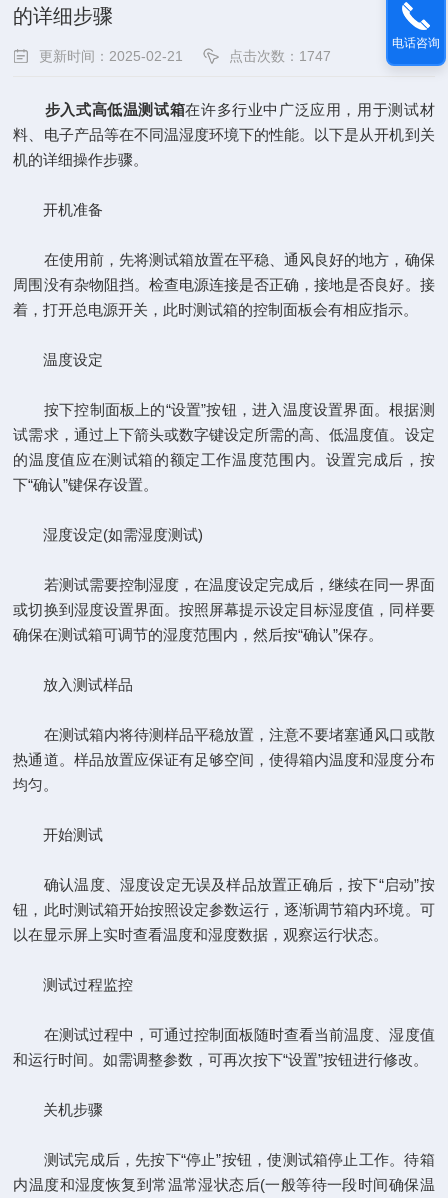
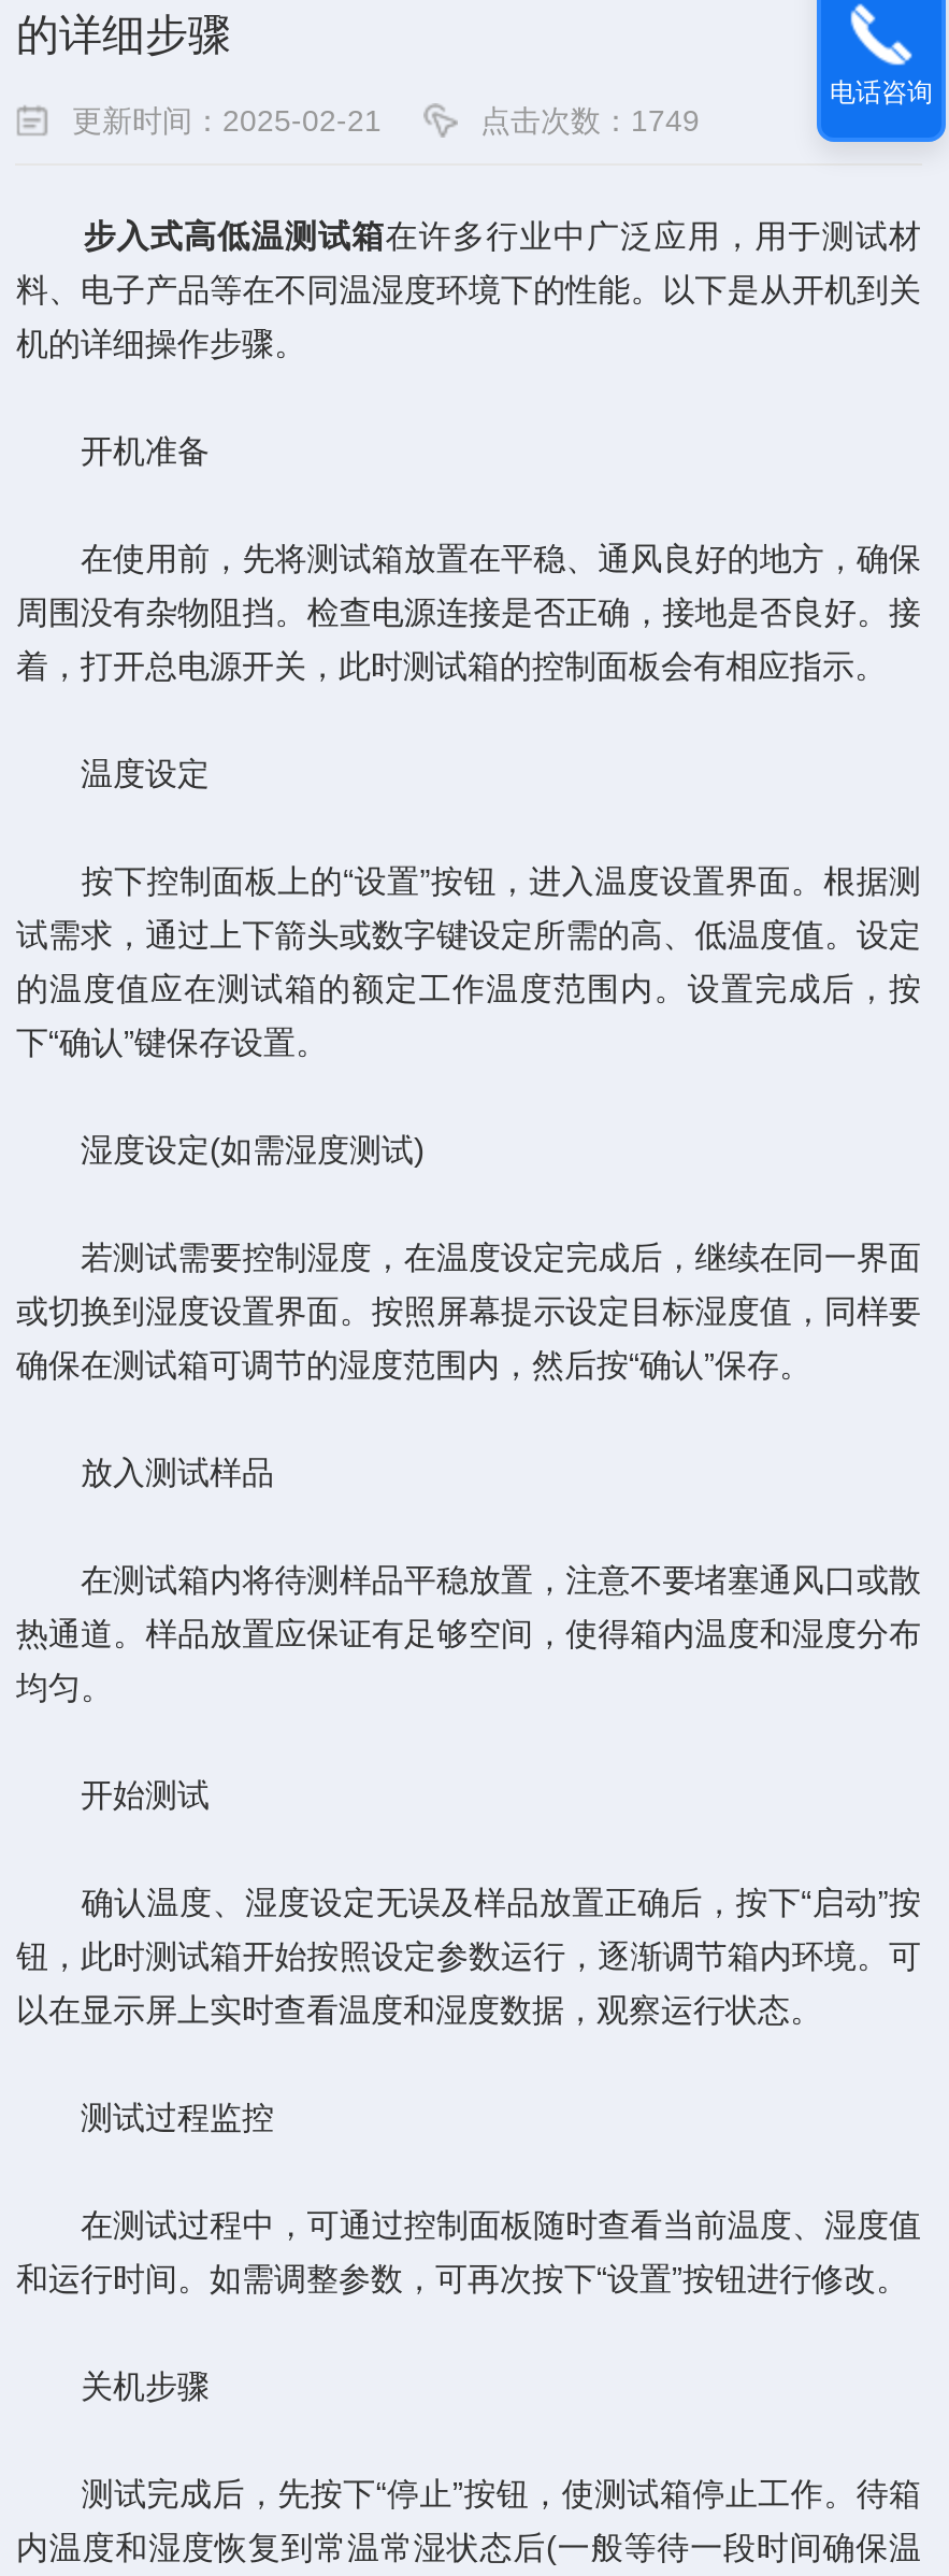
[229,48,331,64] 点击次数：1747 -> [480,103,699,138] 点击次数：1749

